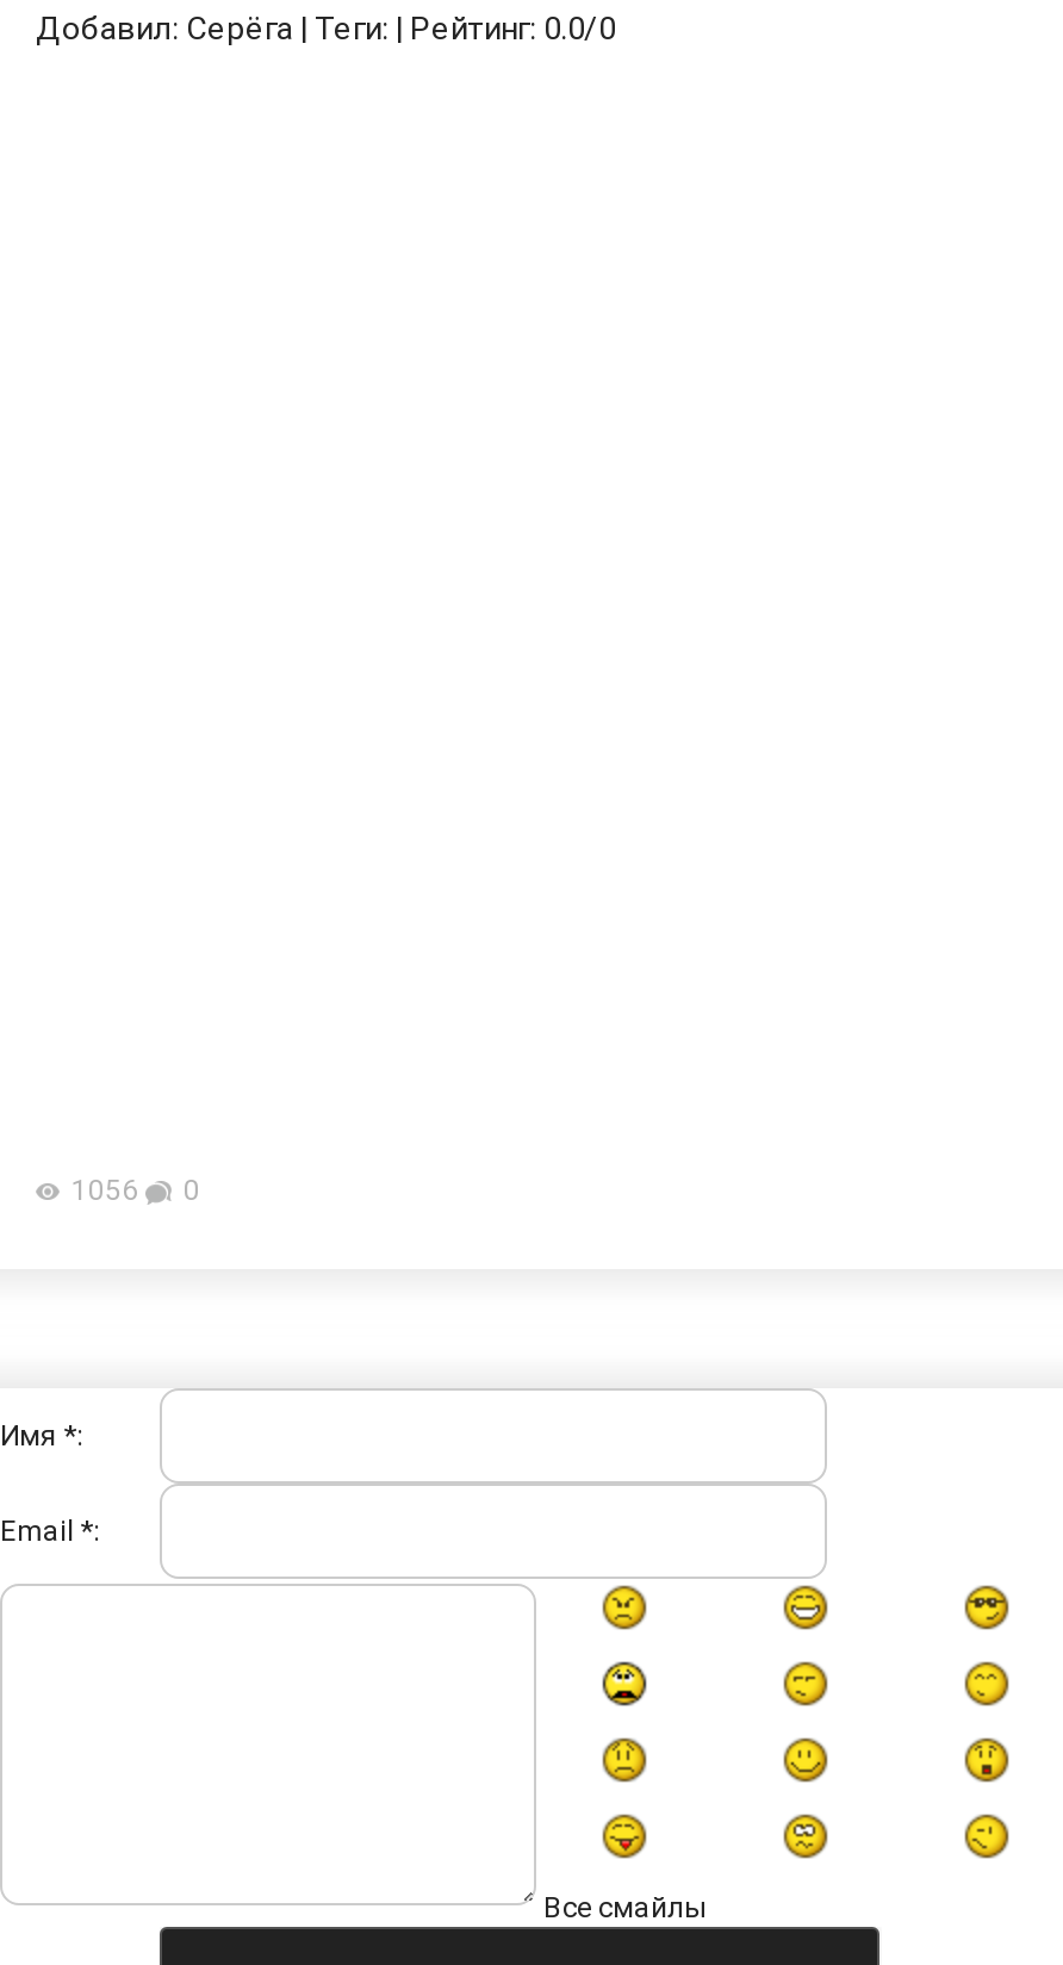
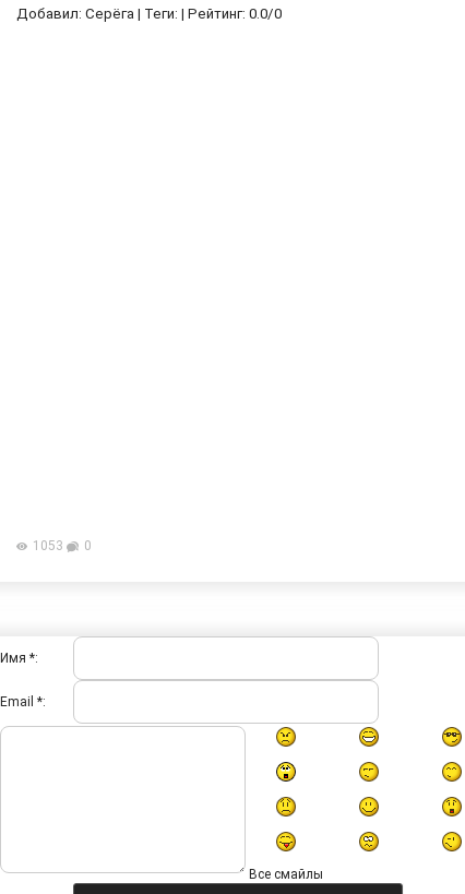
[72,1174,200,1207] 1056 0 -> [33,538,92,553] 1053 0

